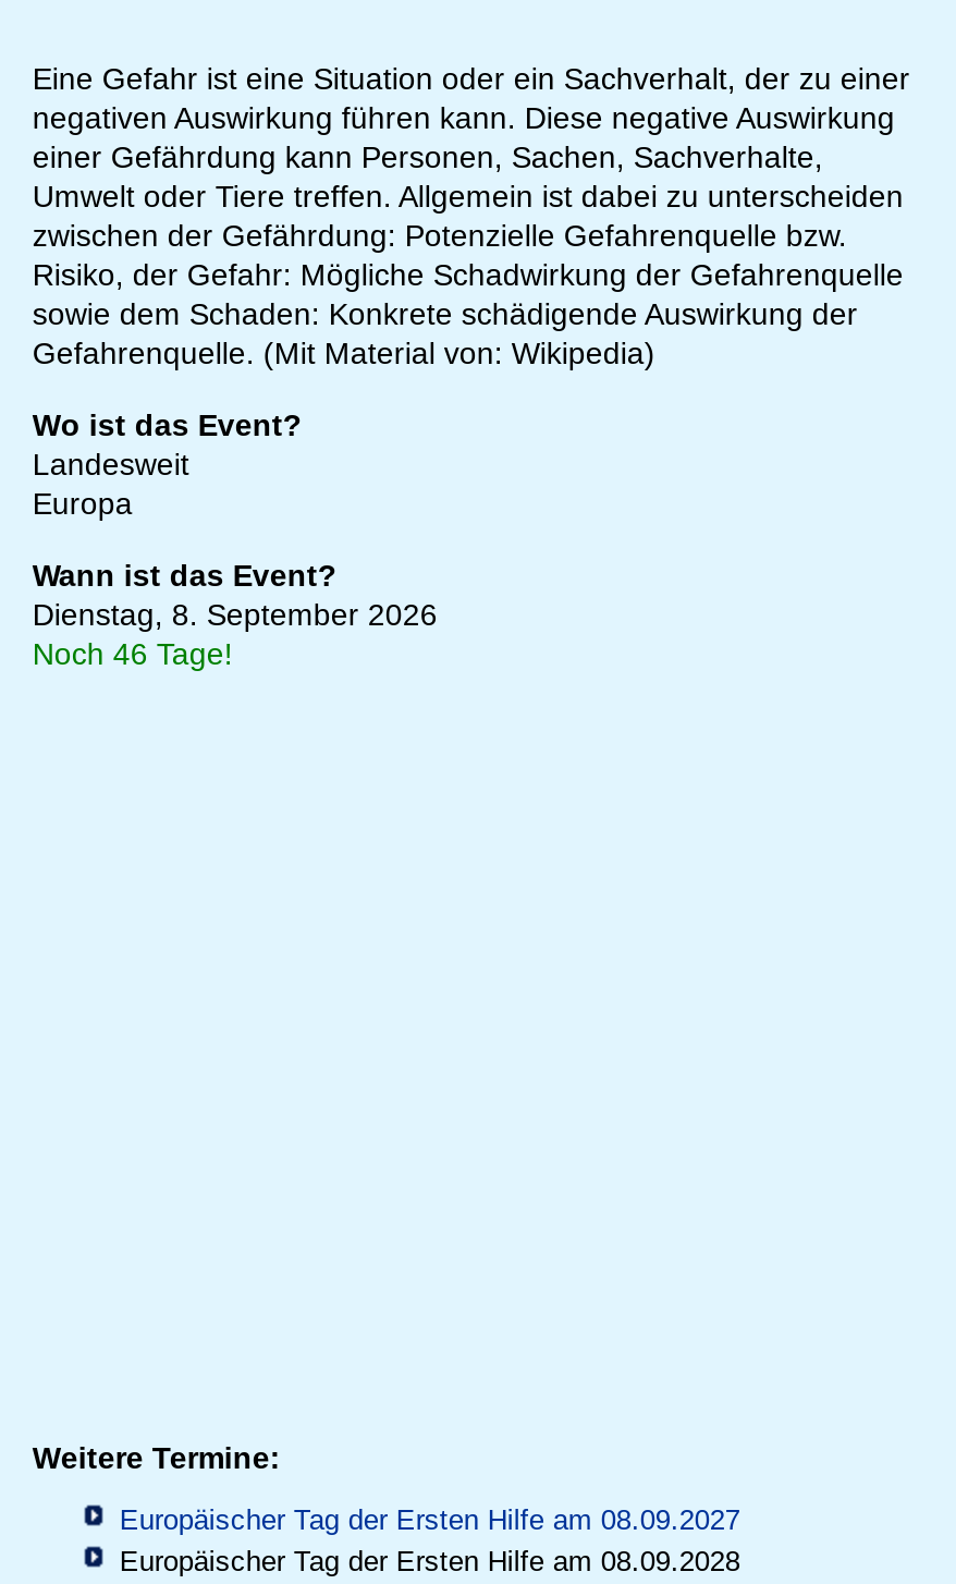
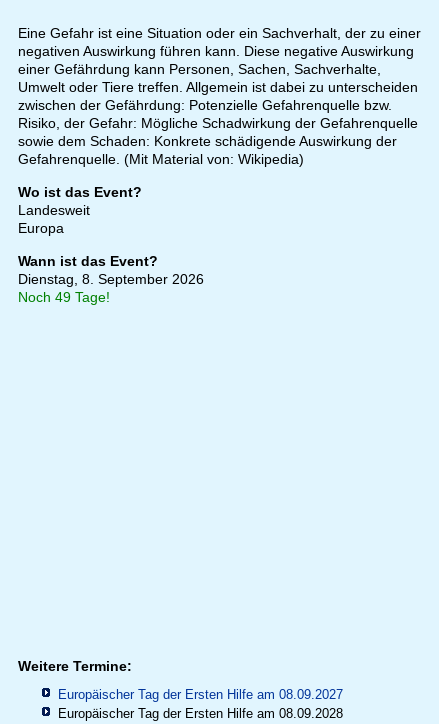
[32,637,233,672] Noch 46 Tage! -> [18,289,110,305] Noch 49 Tage!

